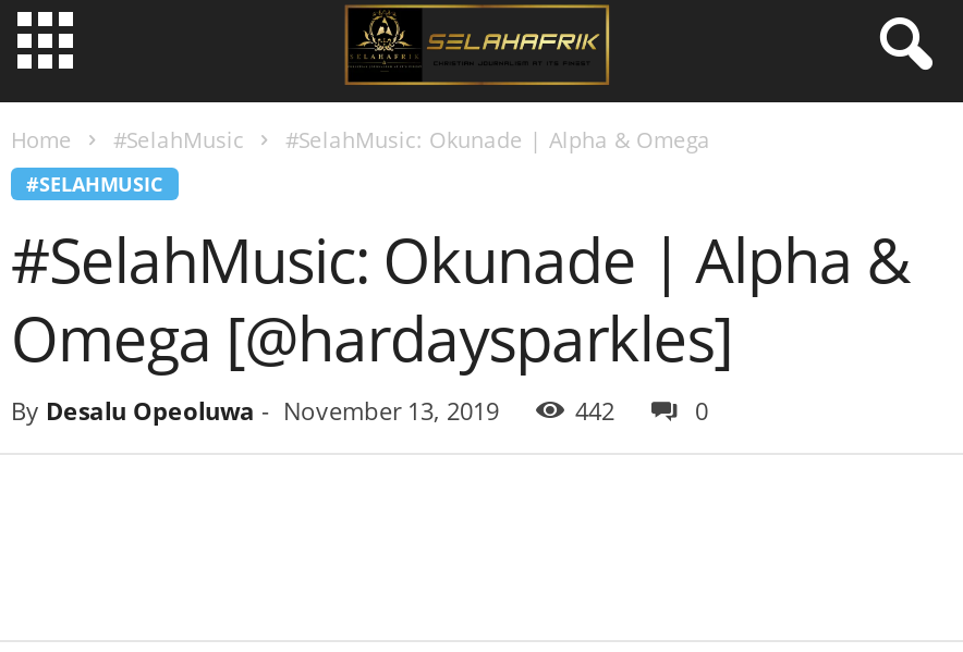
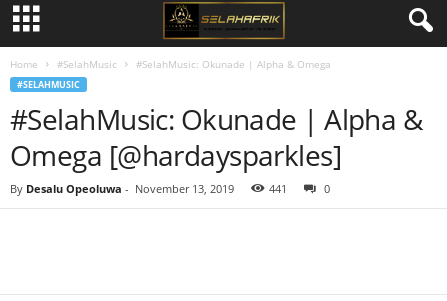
[575,394,614,427] 442 -> [269,181,287,196] 441

